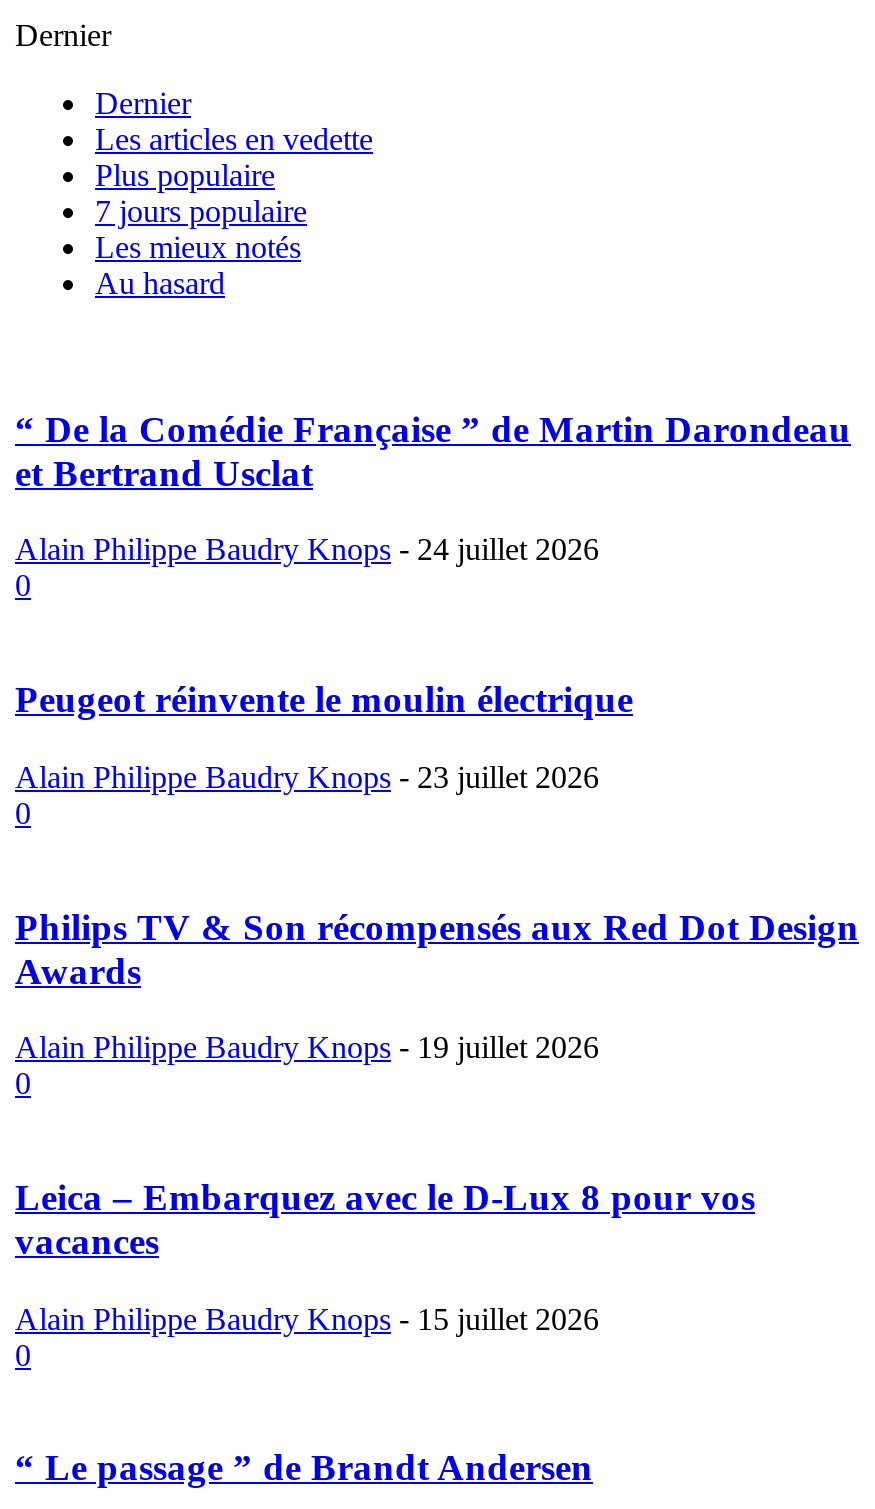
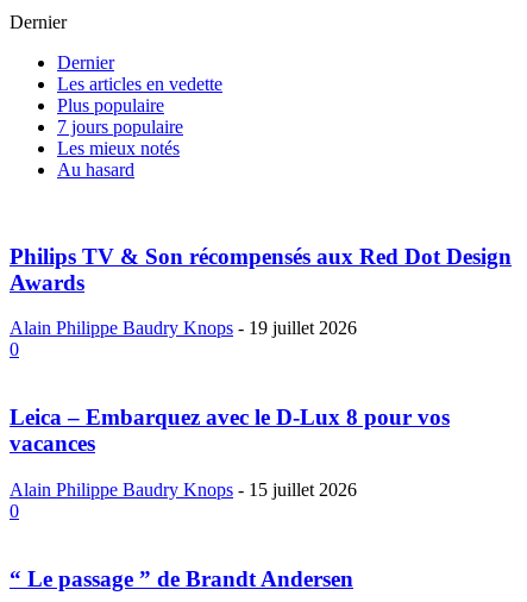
[15,407,851,830] “ De la Comédie Française ” de Martin Darondeau | et Bertrand Usclat | Alain Philippe Baudry Knops - 24 juillet 2026 | 0 | Peugeot réinvente le moulin électrique | Alain Philippe Baudry Knops - 23 juillet 2026 | 0 -> none

